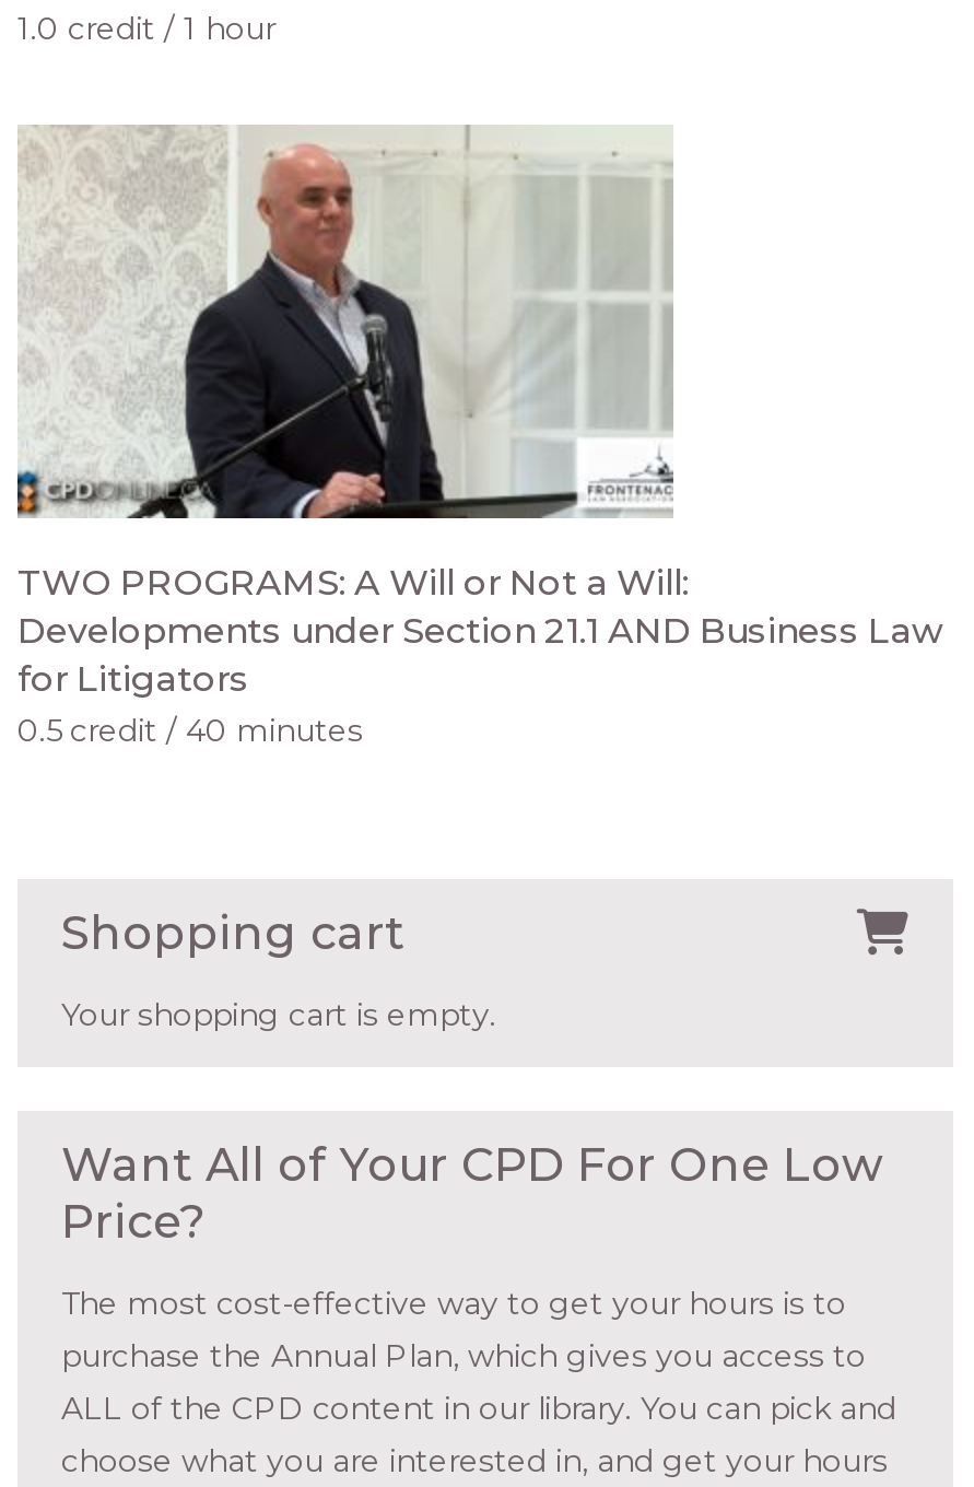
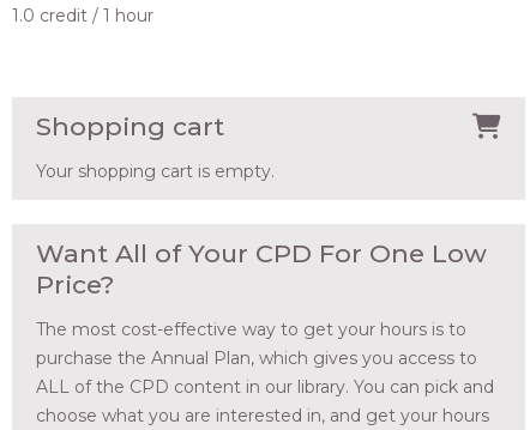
[15,125,942,749] [image] | TWO PROGRAMS: A Will or Not a Will: | Developments under Section 21.1 AND Business Law | for Litigators | 0.5 credit | 40 minutes -> none

